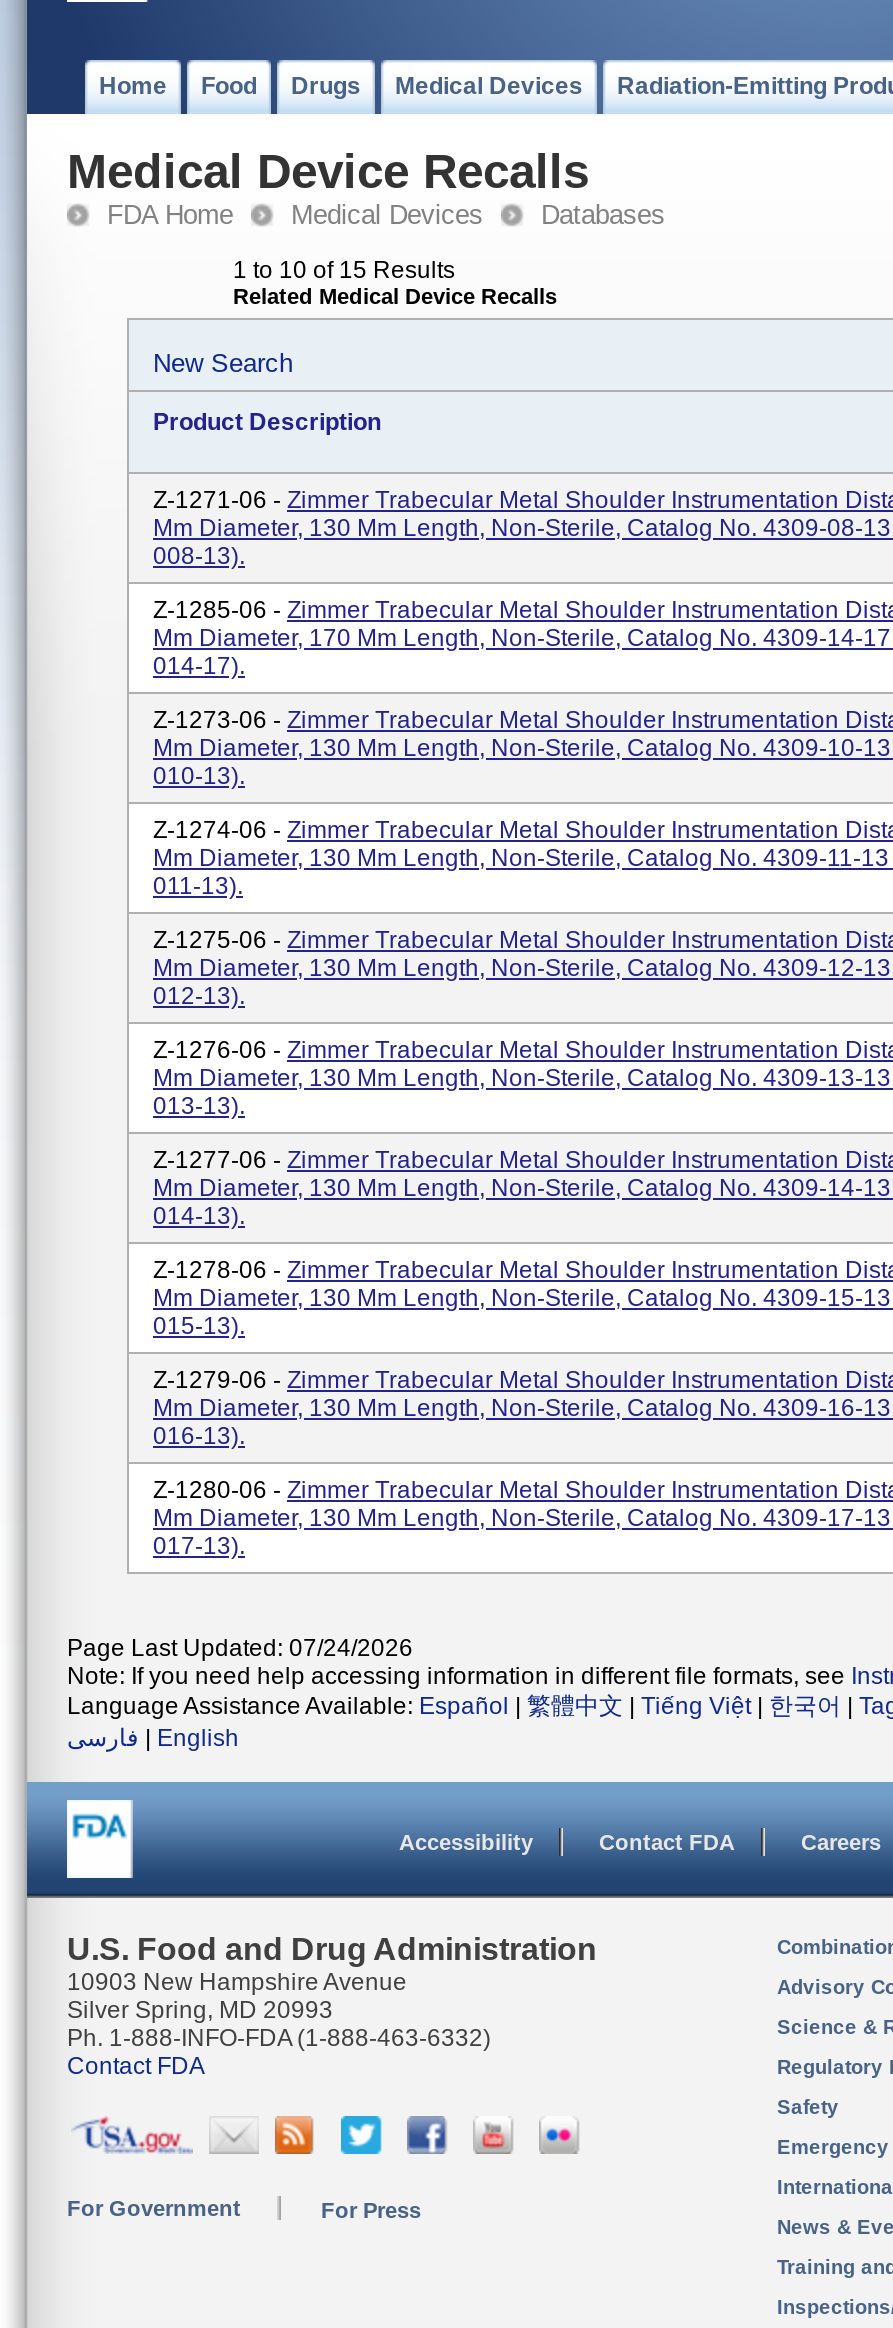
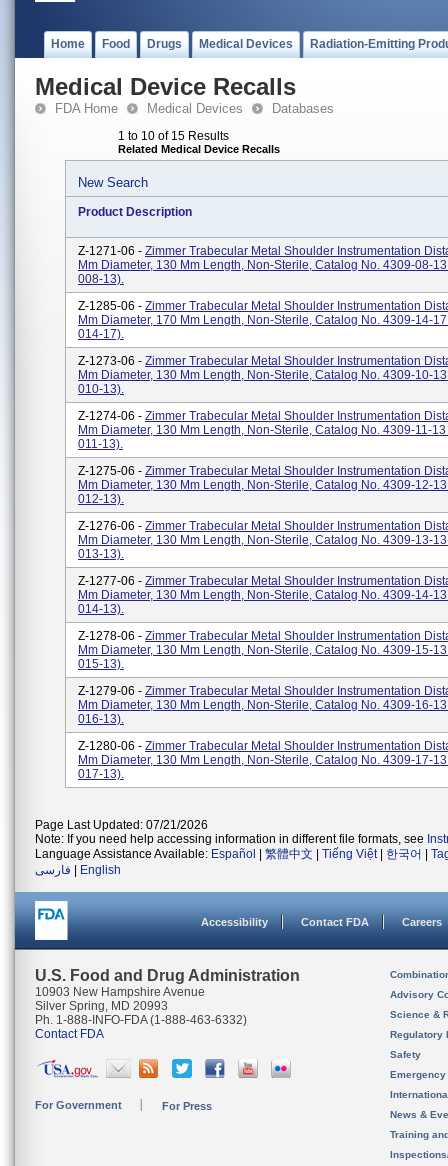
[67,1634,413,1662] Page Last Updated: 07/24/2026 -> [35,818,208,832] Page Last Updated: 07/21/2026

